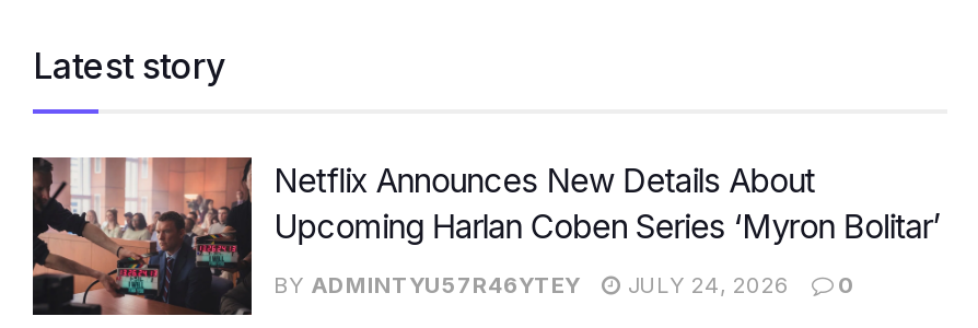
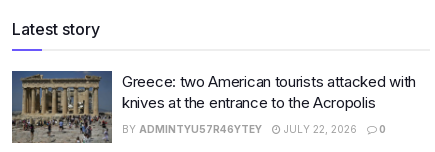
[31,155,940,317] [image] | Netflix Announces New Details About | Upcoming Harlan Coben Series ‘Myron Bolitar’ -> [11,70,416,144] [image] | Greece: two American tourists attacked with | knives at the entrance to the Acropolis
[273,271,853,298] BY ADMINTYU57R46YTEY JULY 24, 2026 0 -> [122,123,386,135] BY ADMINTYU57R46YTEY JULY 22, 2026 0

